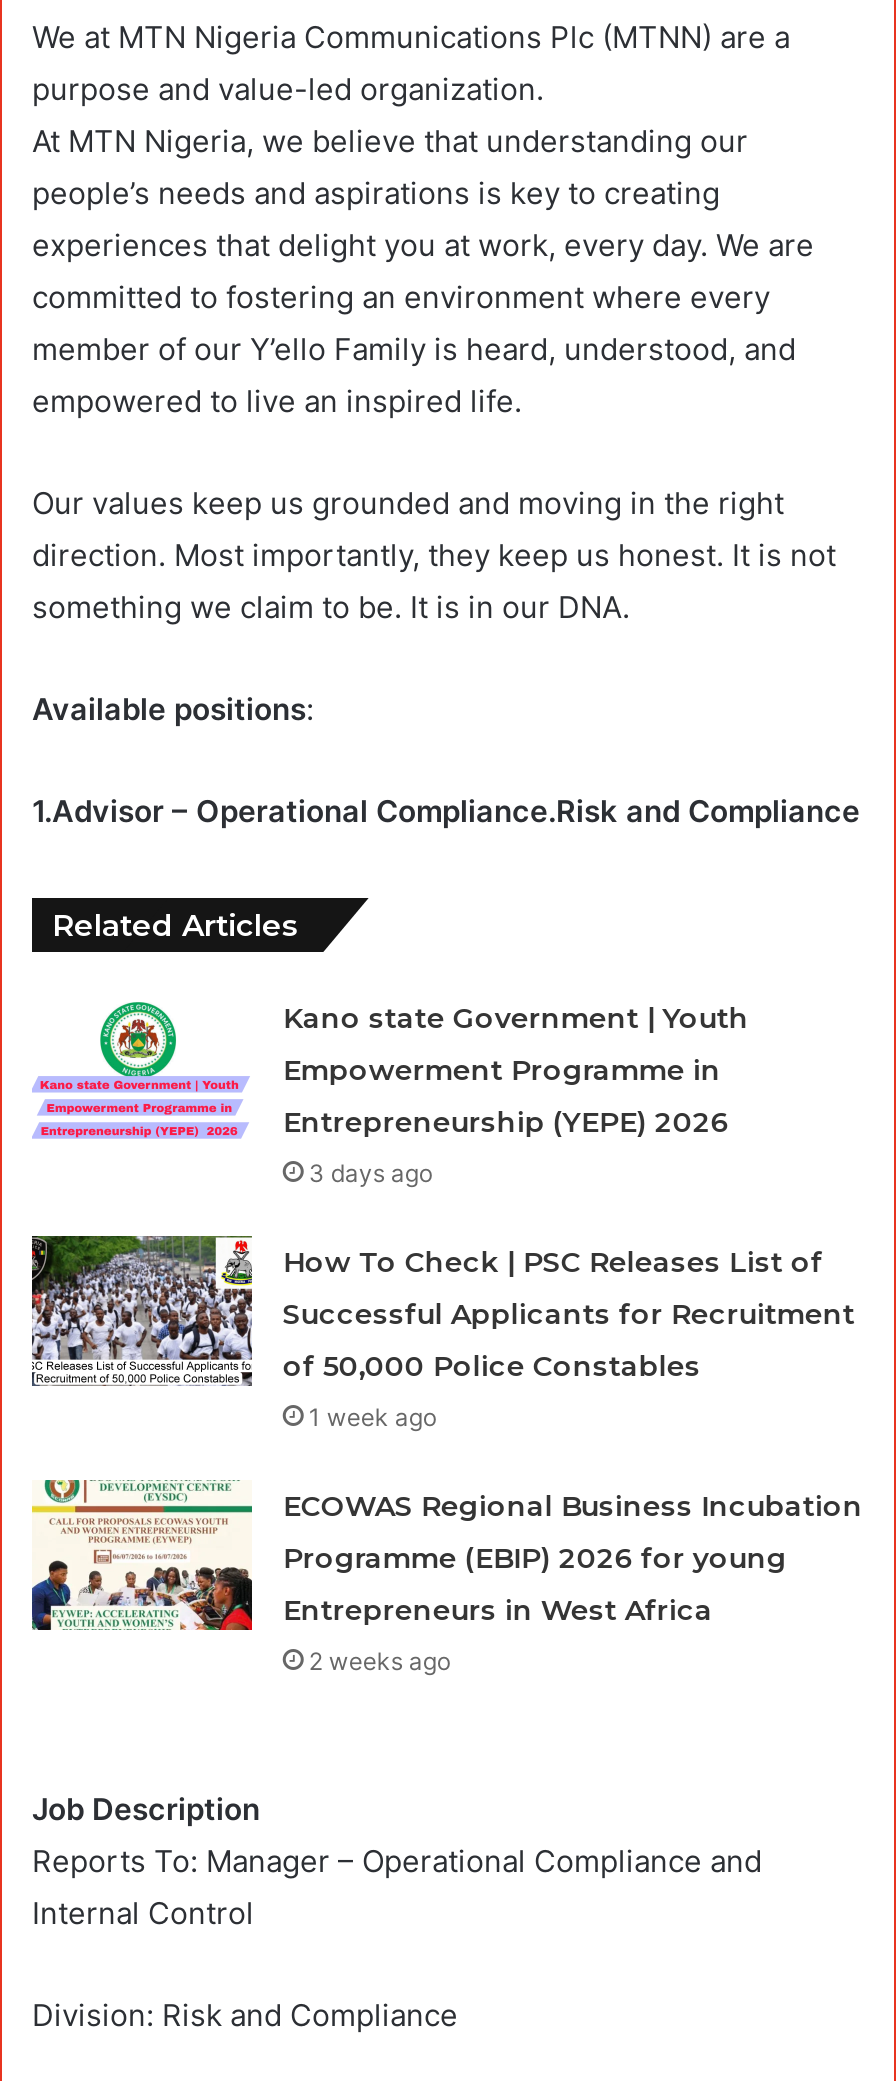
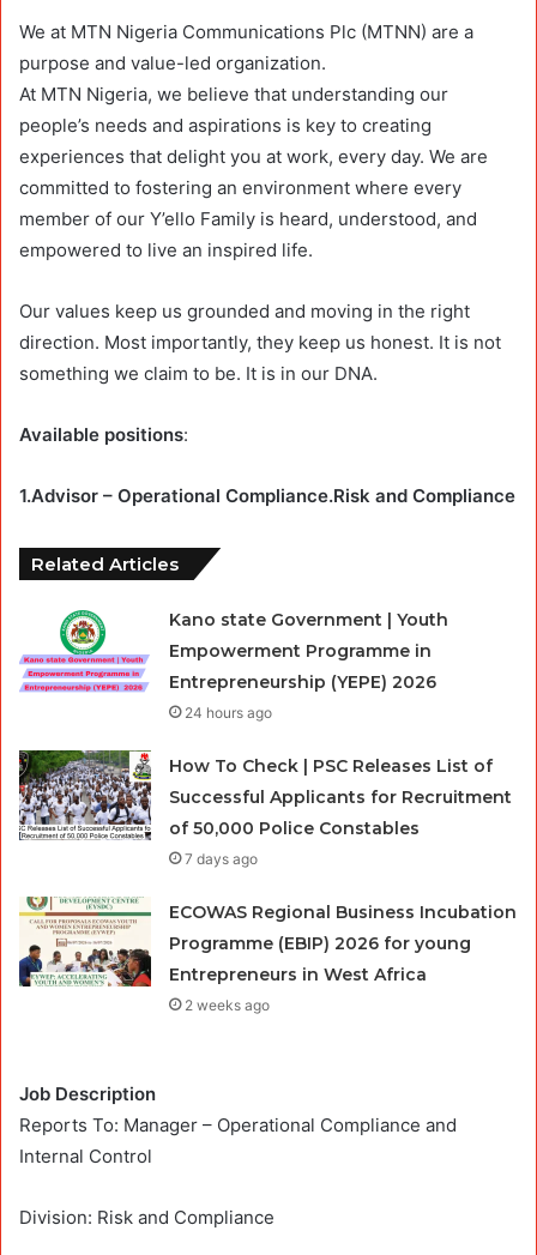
[309,1158,433,1188] 3 days ago -> [185,703,272,721] 24 hours ago
[309,1402,437,1432] 1 week ago -> [185,850,258,868] 7 days ago

